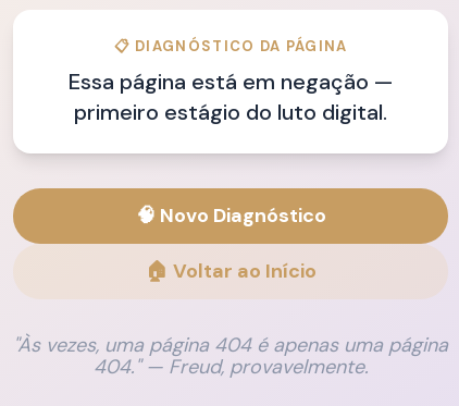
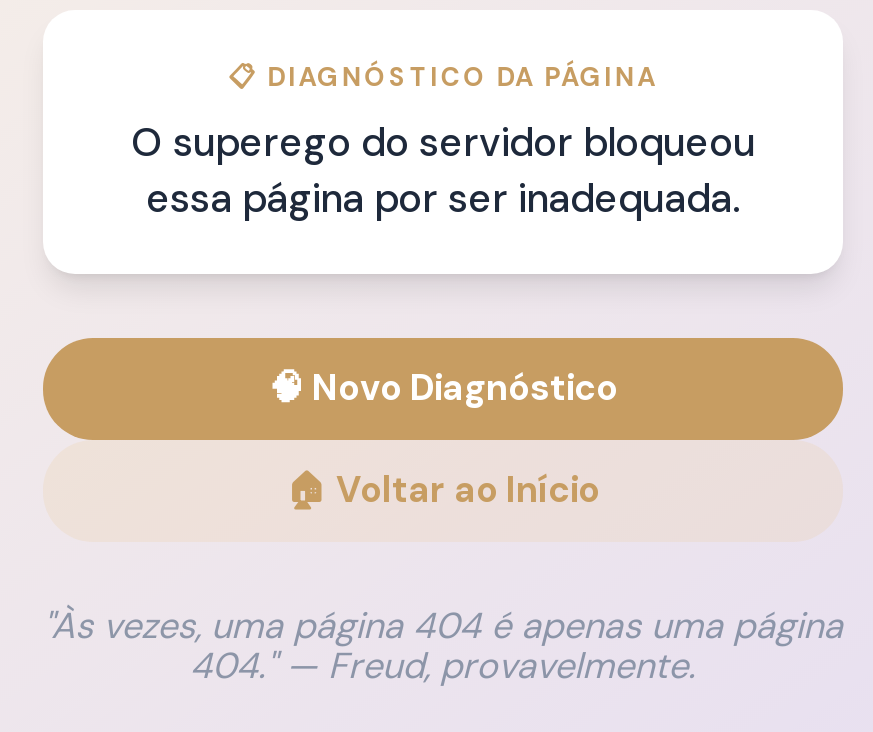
[69,67,393,126] Essa página está em negação — | primeiro estágio do luto digital. -> [131,116,755,224] O superego do servidor bloqueou | essa página por ser inadequada.

